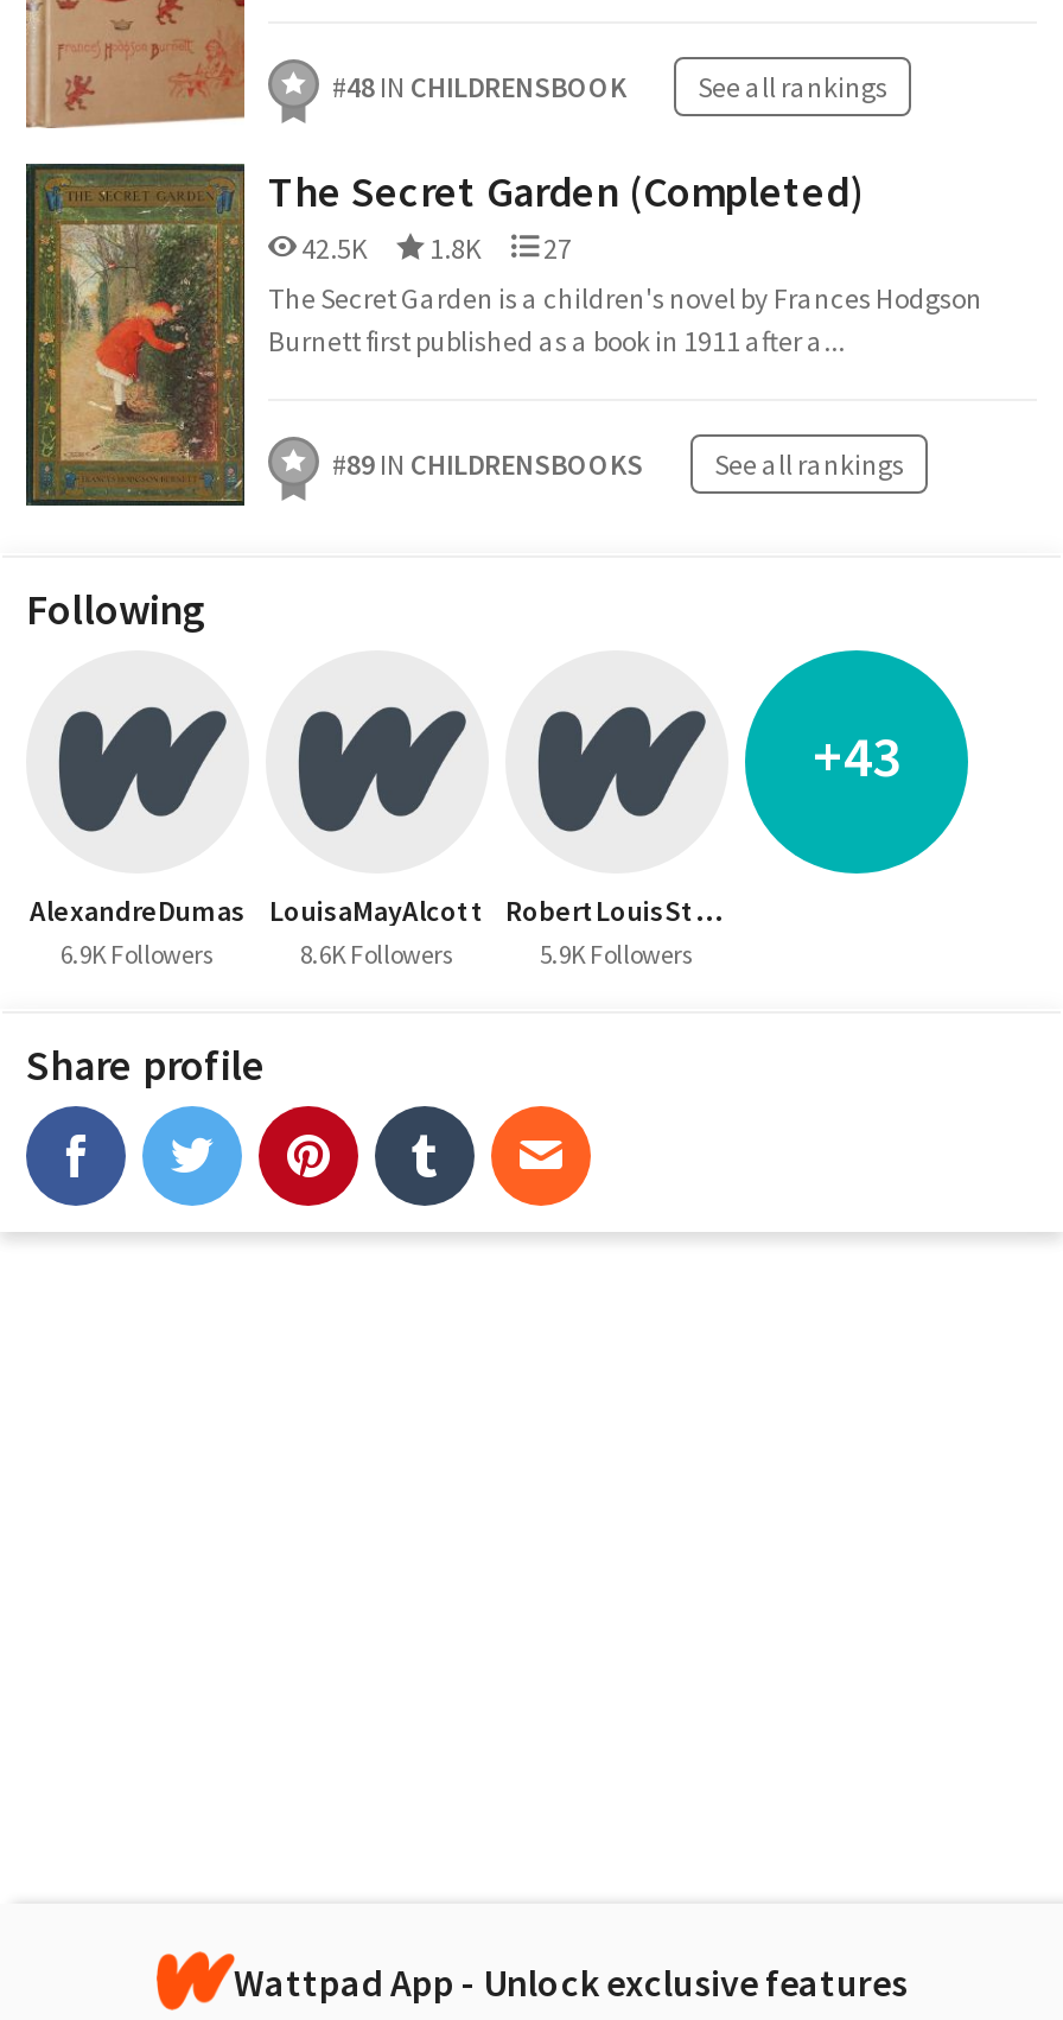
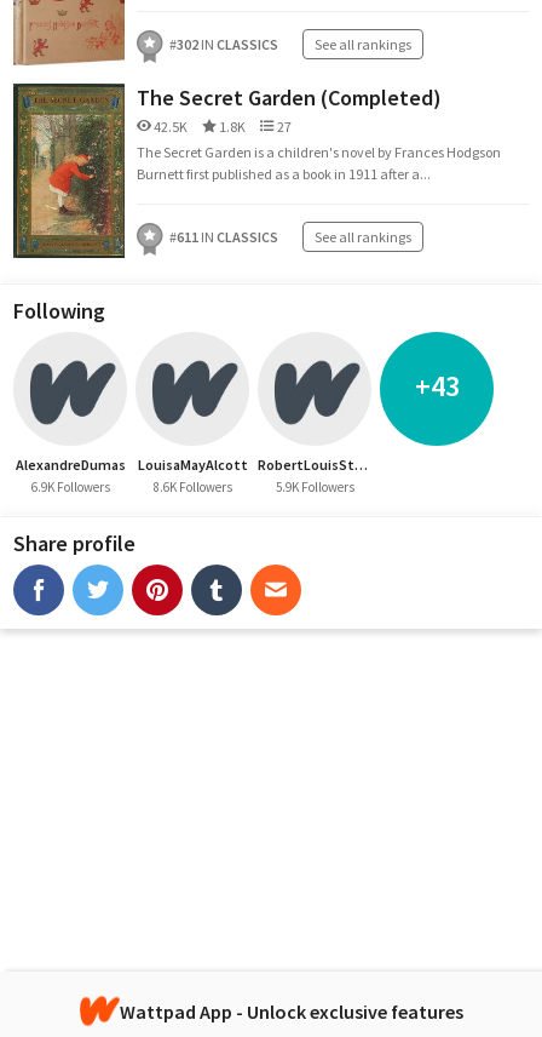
[332,69,626,104] #48 IN CHILDRENSBOOK -> [169,35,278,53] #302 IN CLASSICS
[332,446,643,482] #89 IN CHILDRENSBOOKS -> [169,228,278,246] #611 IN CLASSICS

